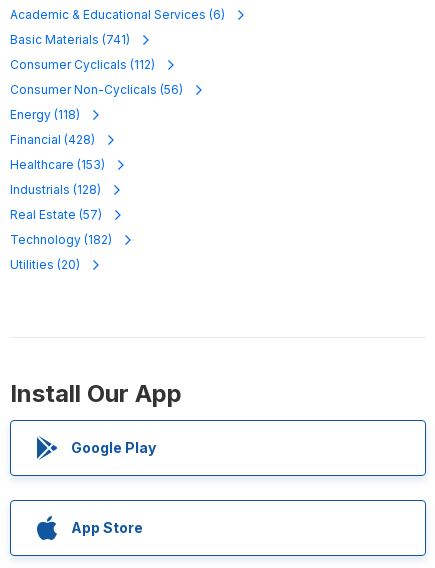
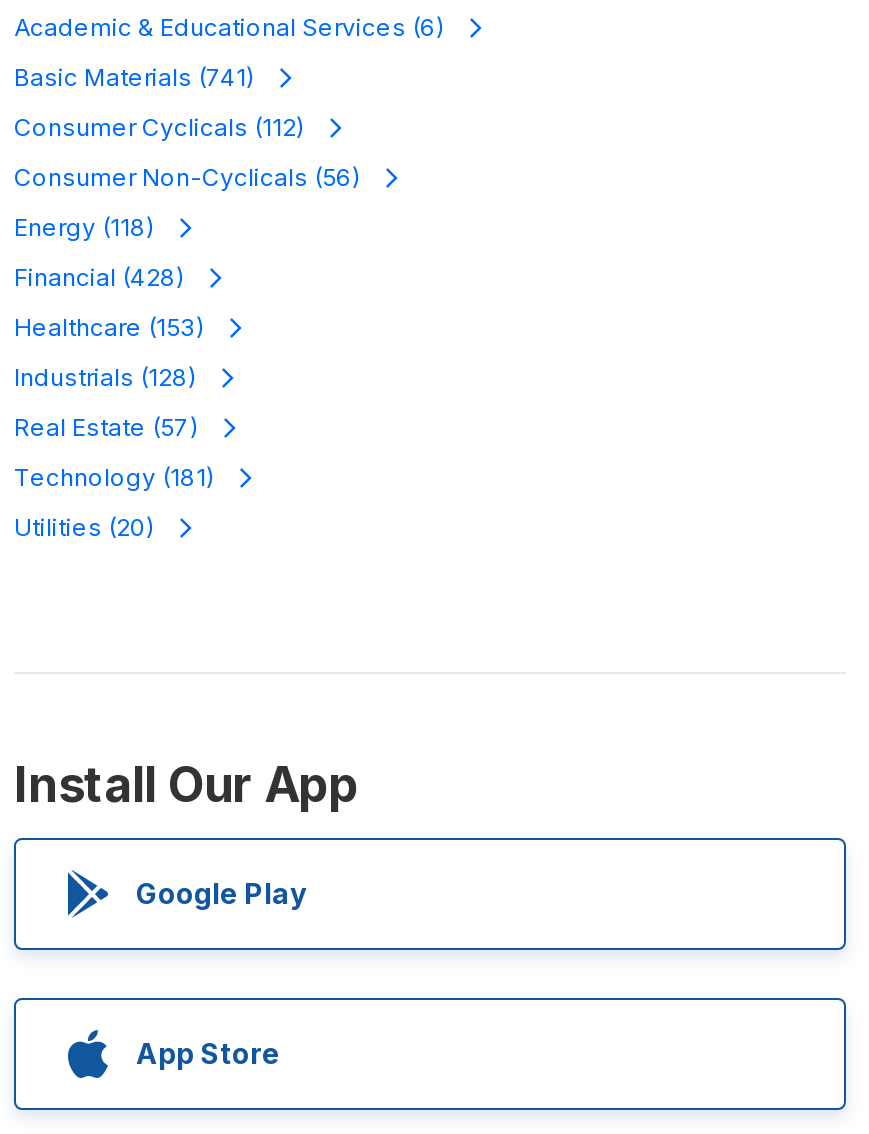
[10,232,112,247] Technology (182) -> [14,462,214,492] Technology (181)

